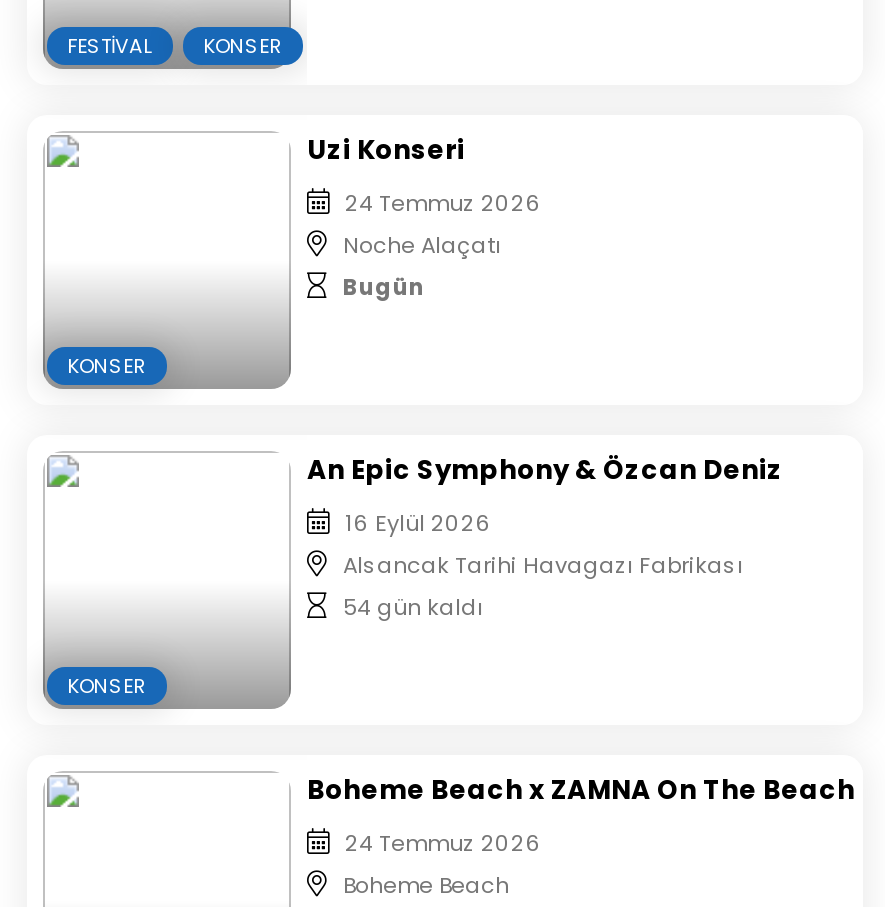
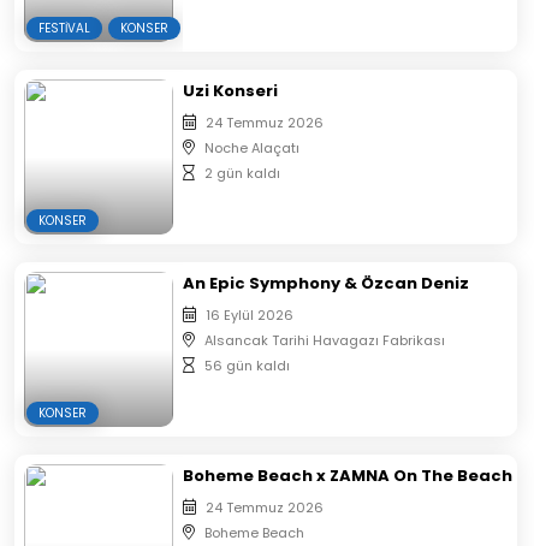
[343,271,425,303] Bugün -> [204,164,280,183] 2 gün kaldı
[343,591,483,623] 54 gün kaldı -> [204,356,290,375] 56 gün kaldı

